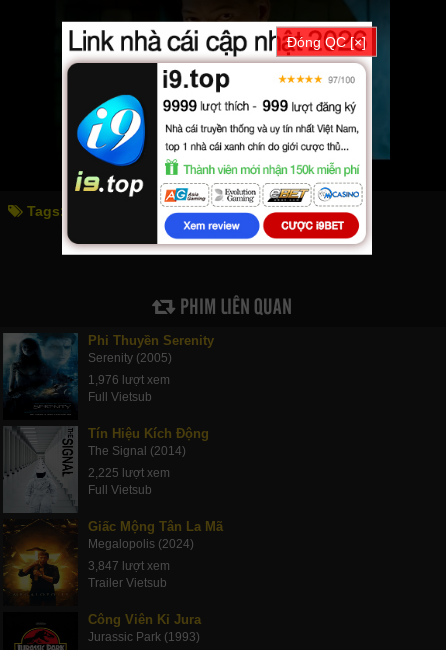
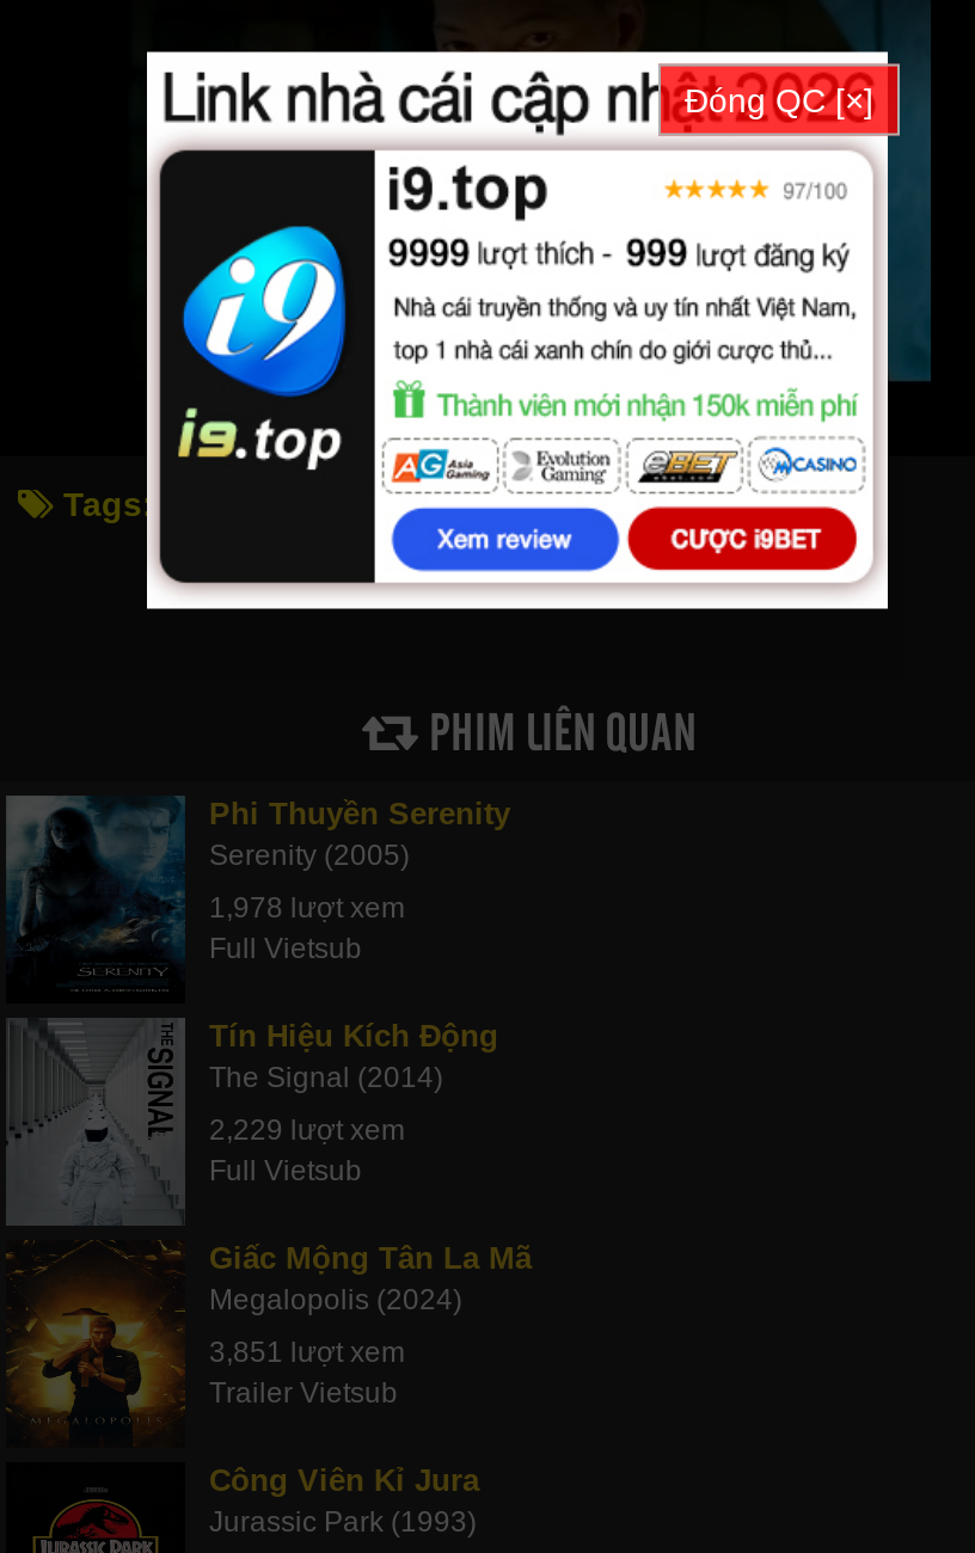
[88,373,170,387] 1,976 lượt xem -> [209,891,405,924] 1,978 lượt xem
[88,466,170,480] 2,225 lượt xem -> [209,1113,405,1147] 2,229 lượt xem
[88,559,170,573] 3,847 lượt xem -> [209,1335,405,1369] 3,851 lượt xem

